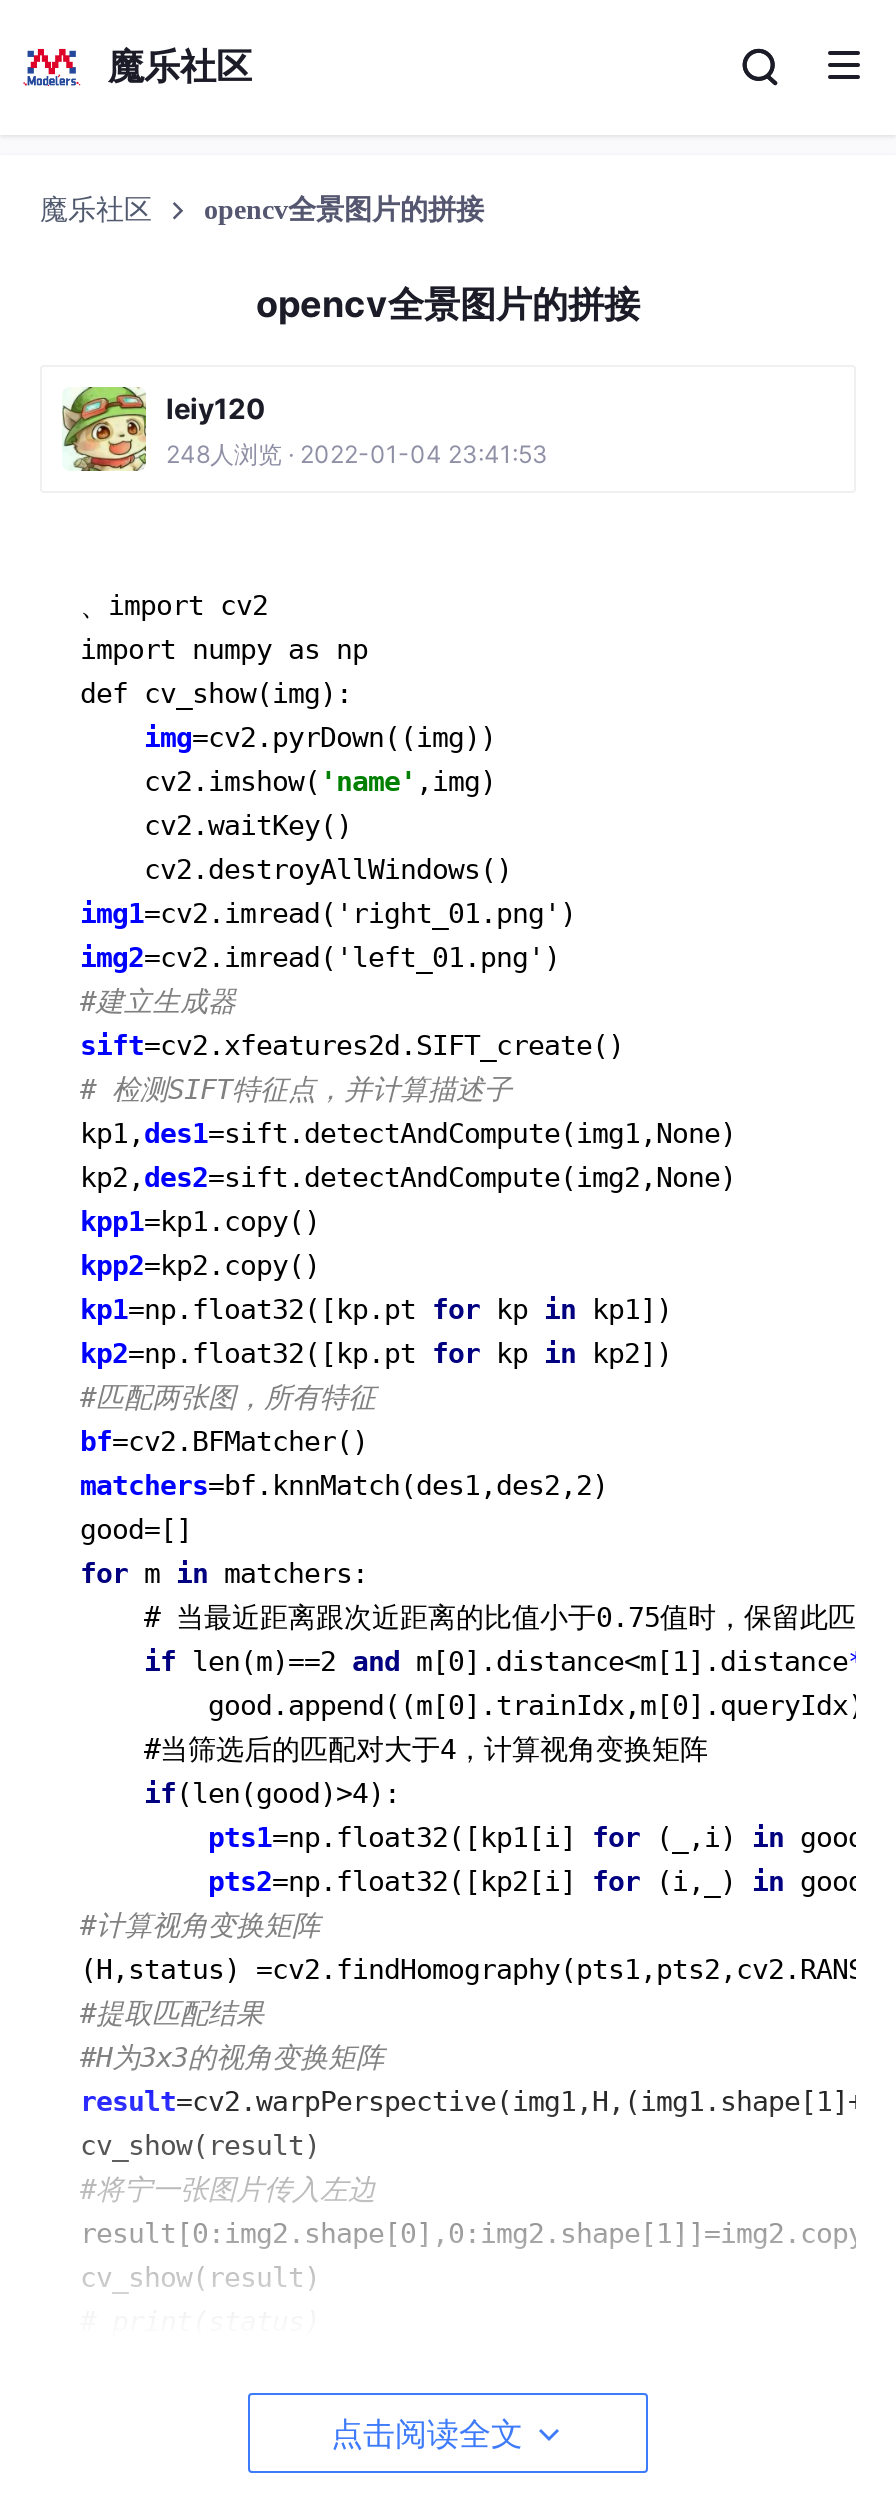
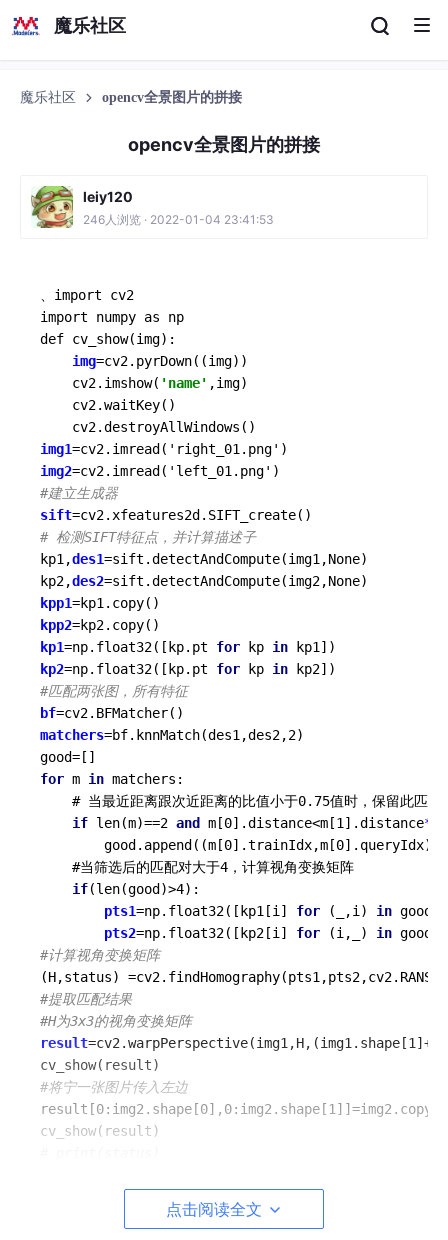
[166,439,548,469] 248人浏览 · 2022-01-04 23:41:53 -> [83,212,274,227] 246人浏览 · 2022-01-04 23:41:53

